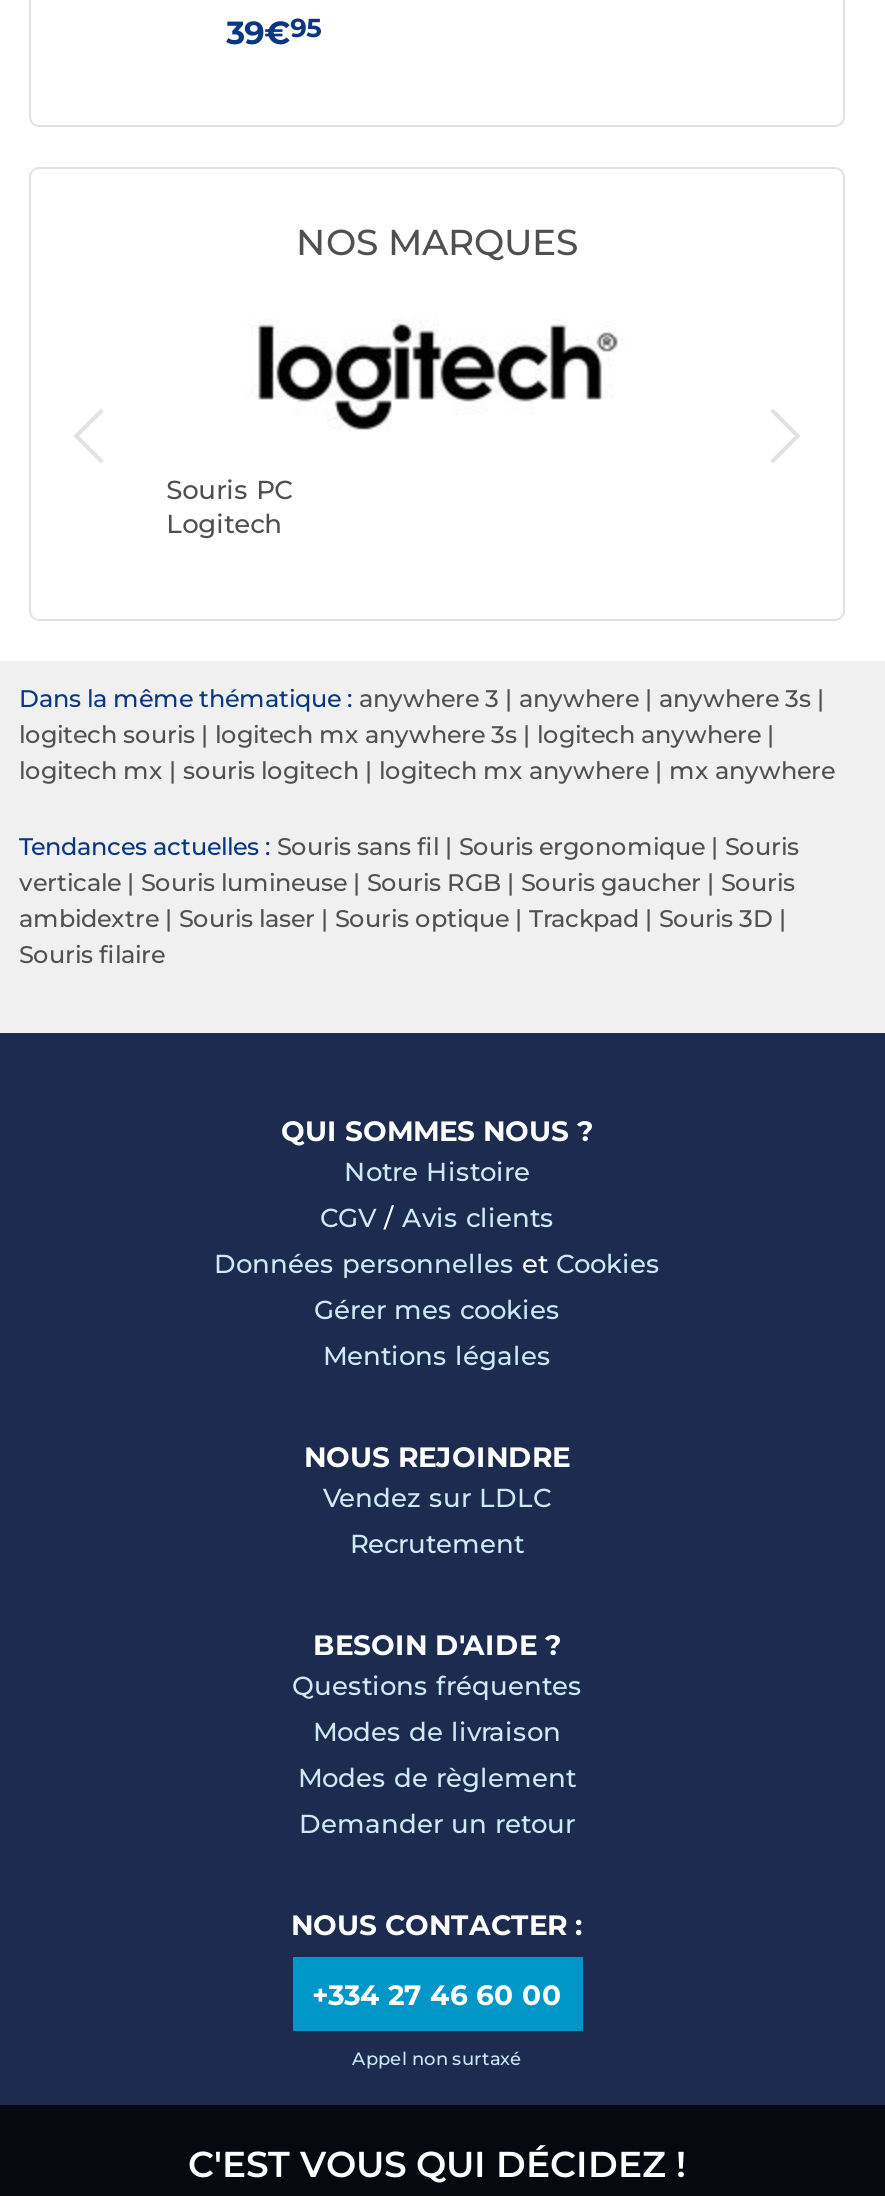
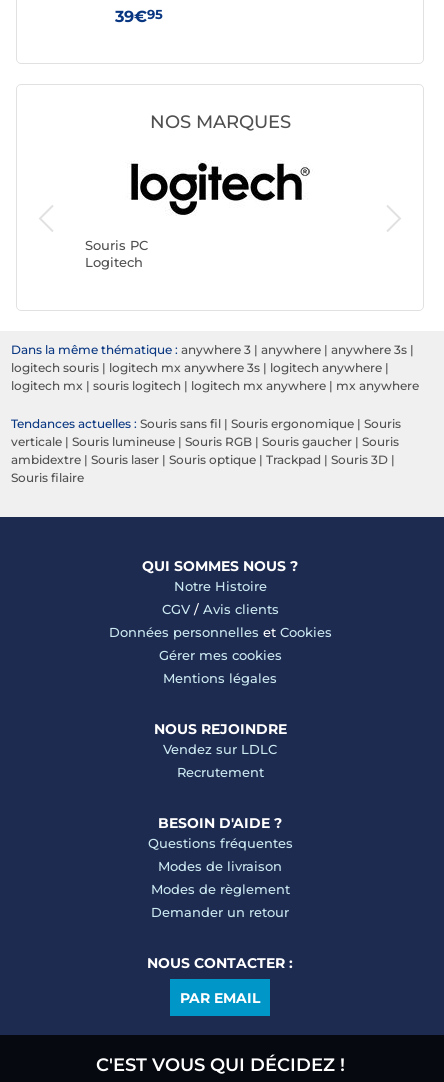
[312,1977,562,2069] +334 27 46 60 00 | Appel non surtaxé -> [180,989,260,1007] PAR EMAIL

